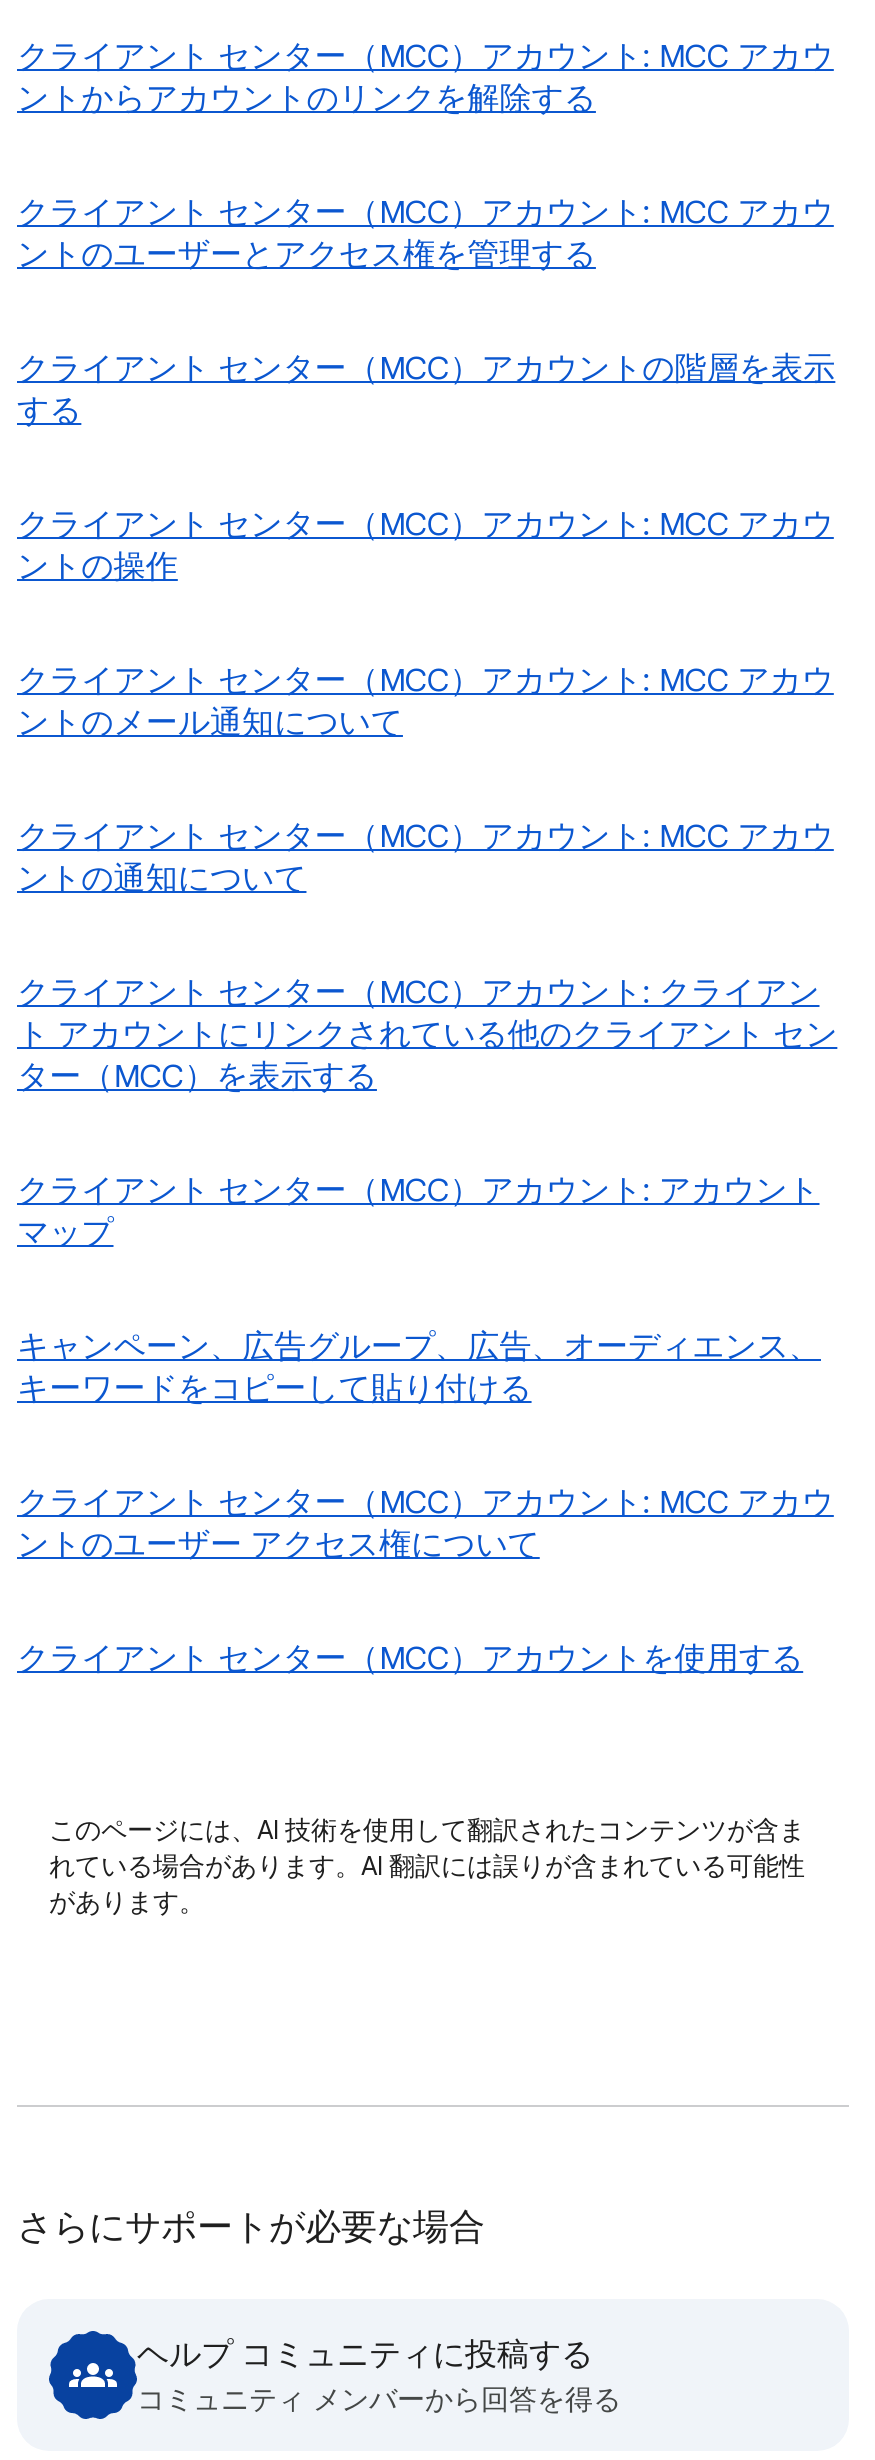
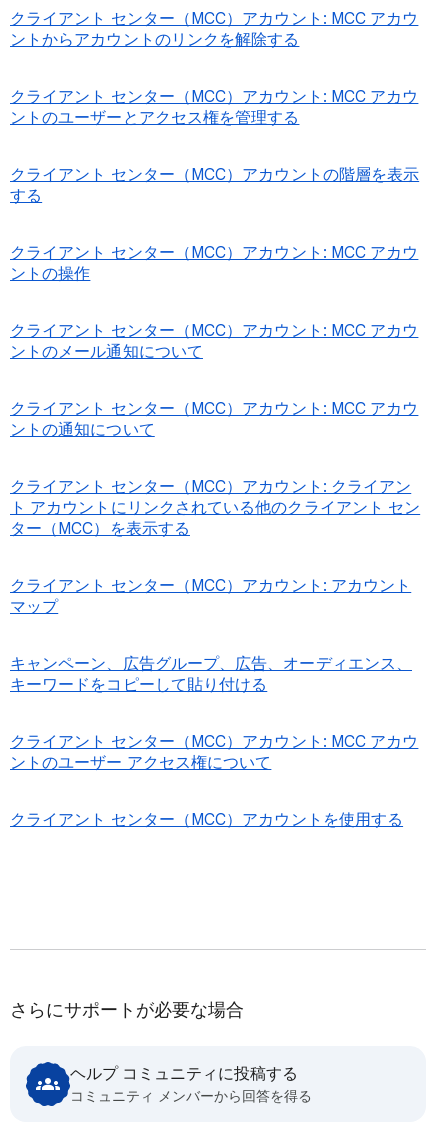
[49,1813,805,1919] このページには、AI 技術を使用して翻訳されたコンテンツが含ま | れている場合があります。AI 翻訳には誤りが含まれている可能性 | があります。 -> none

